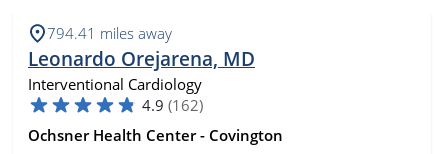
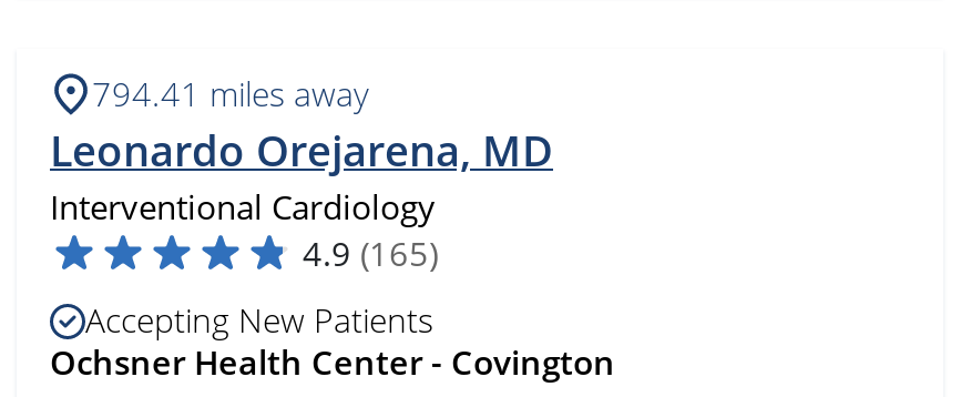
[142,95,203,115] 4.9 (162) -> [85,231,438,342] 4.9 (165) | Accepting New Patients

